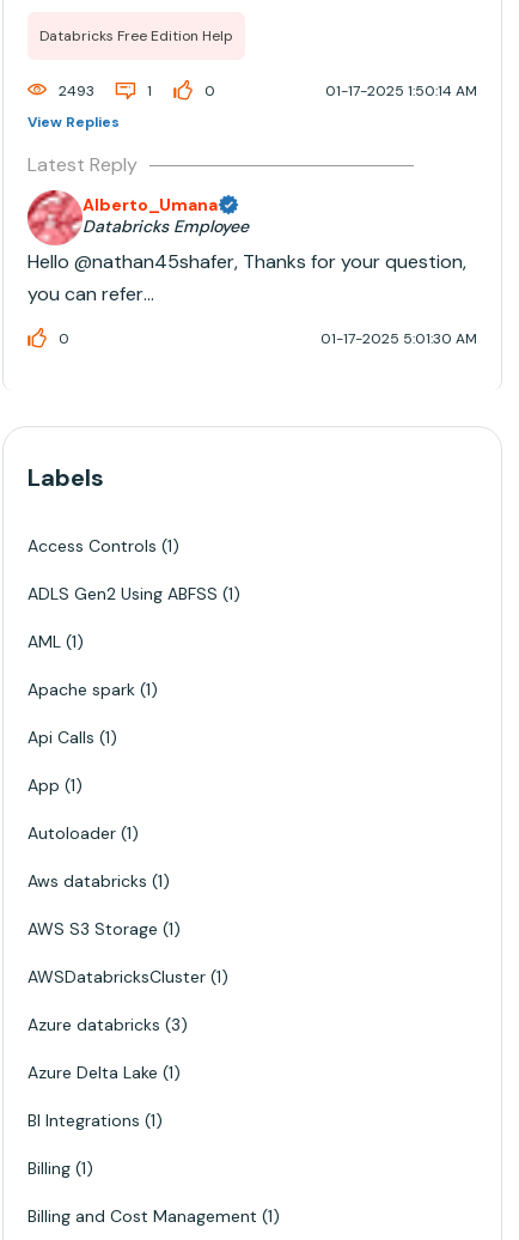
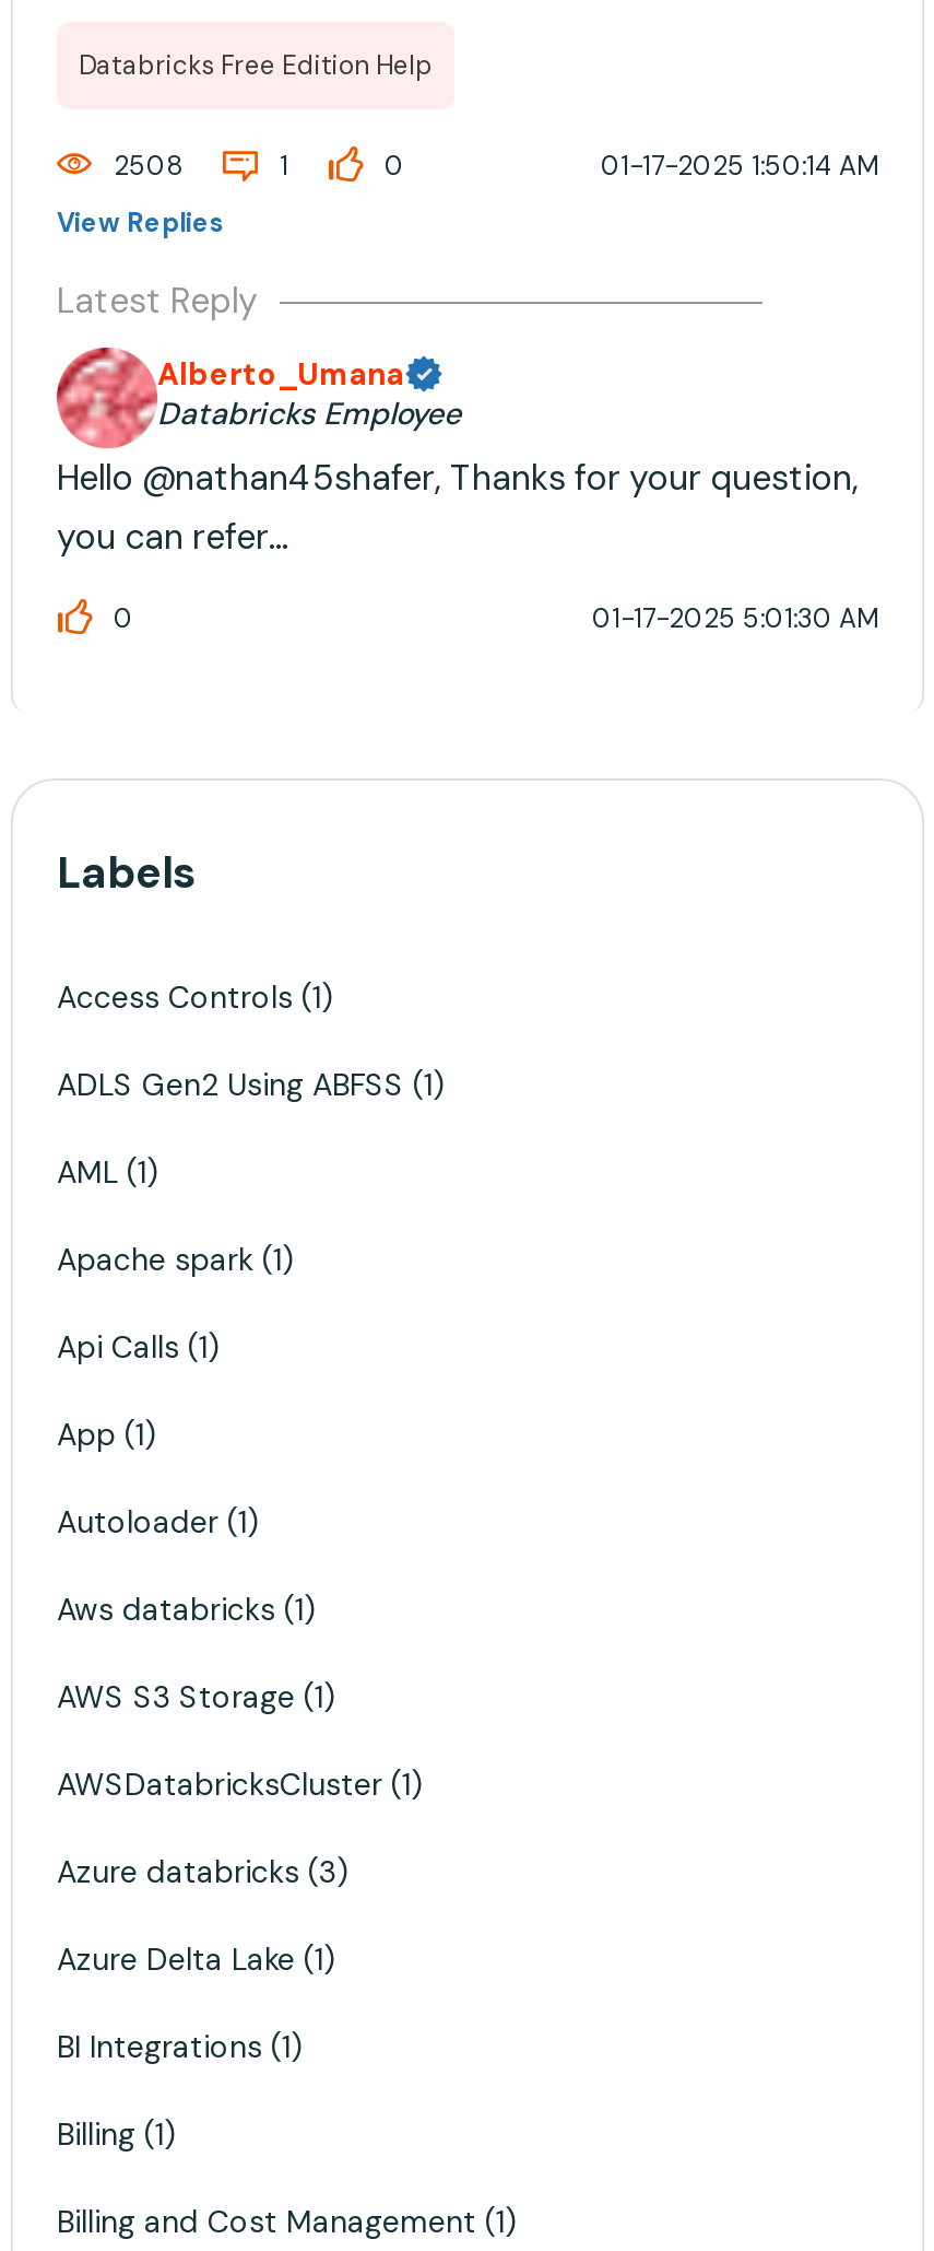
[59,81,94,100] 2493 -> [114,148,184,183] 2508

